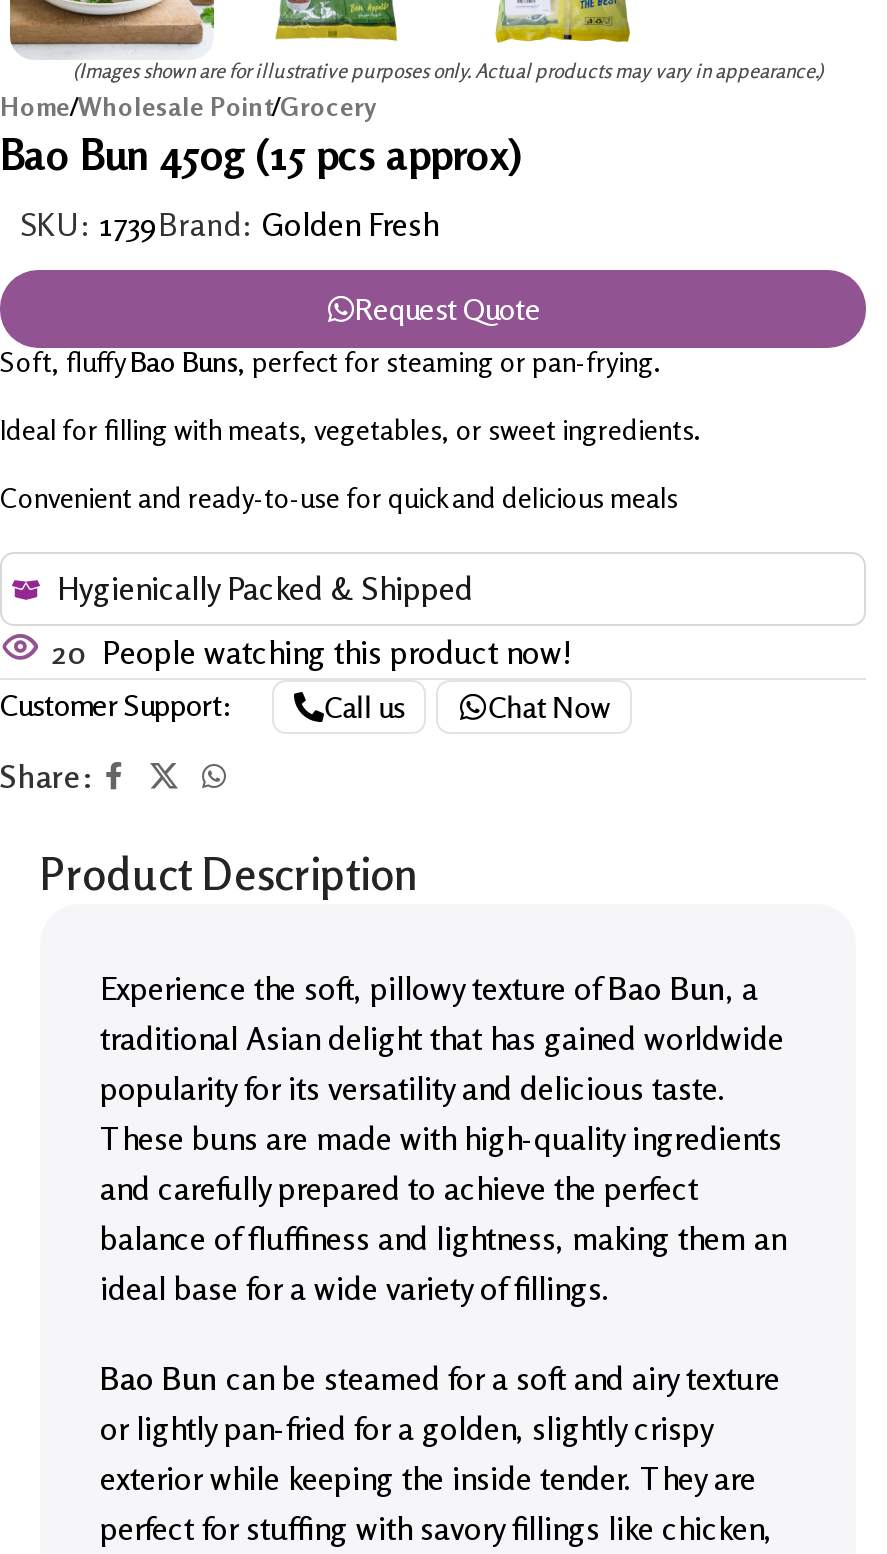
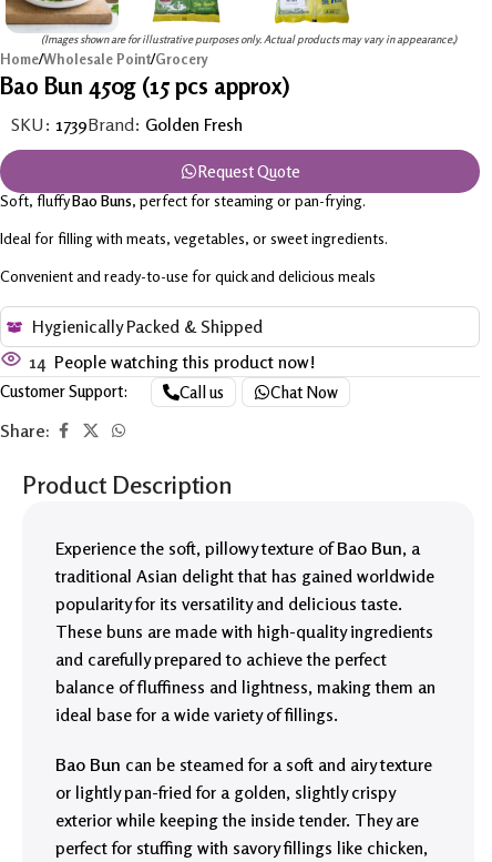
[52,632,574,672] 20 People watching this product now! -> [29,351,316,373] 14 People watching this product now!

